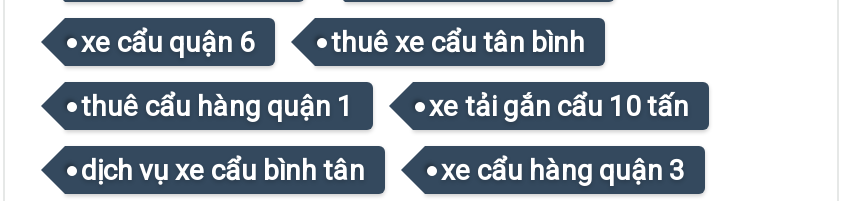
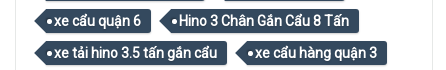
[81,26,689,186] thuê xe cẩu tân bình | thuê cẩu hàng quận 1 | xe tải gắn cẩu 10 tấn | dịch vụ xe cẩu bình tân -> [54,13,349,61] Hino 3 Chân Gắn Cẩu 8 Tấn | xe tải hino 3.5 tấn gắn cẩu

